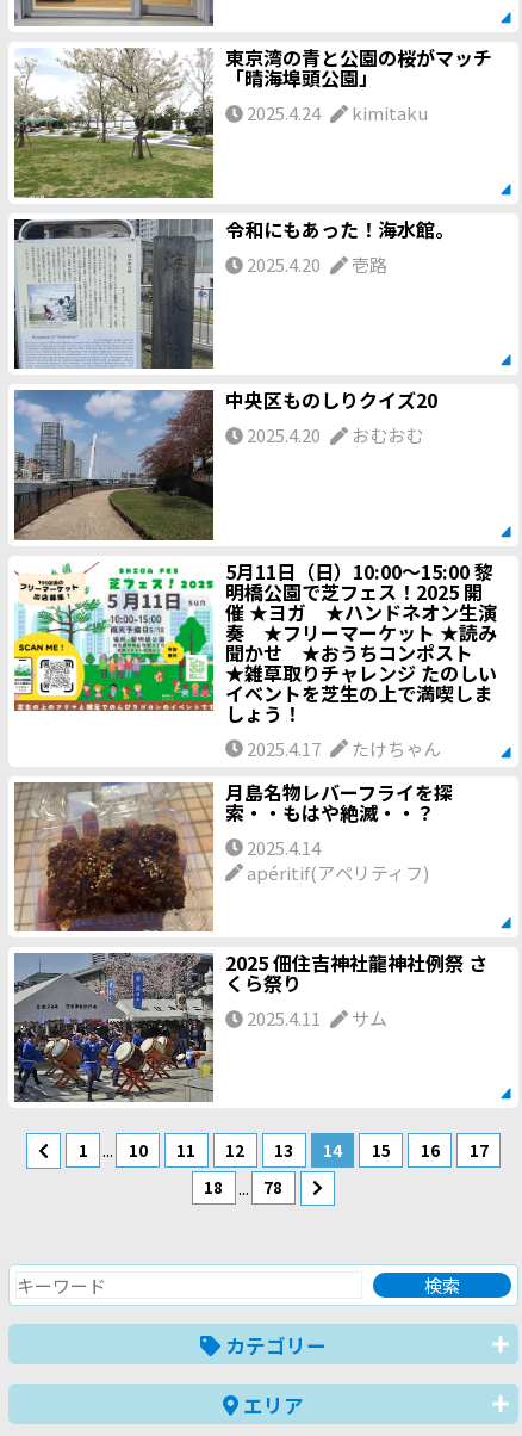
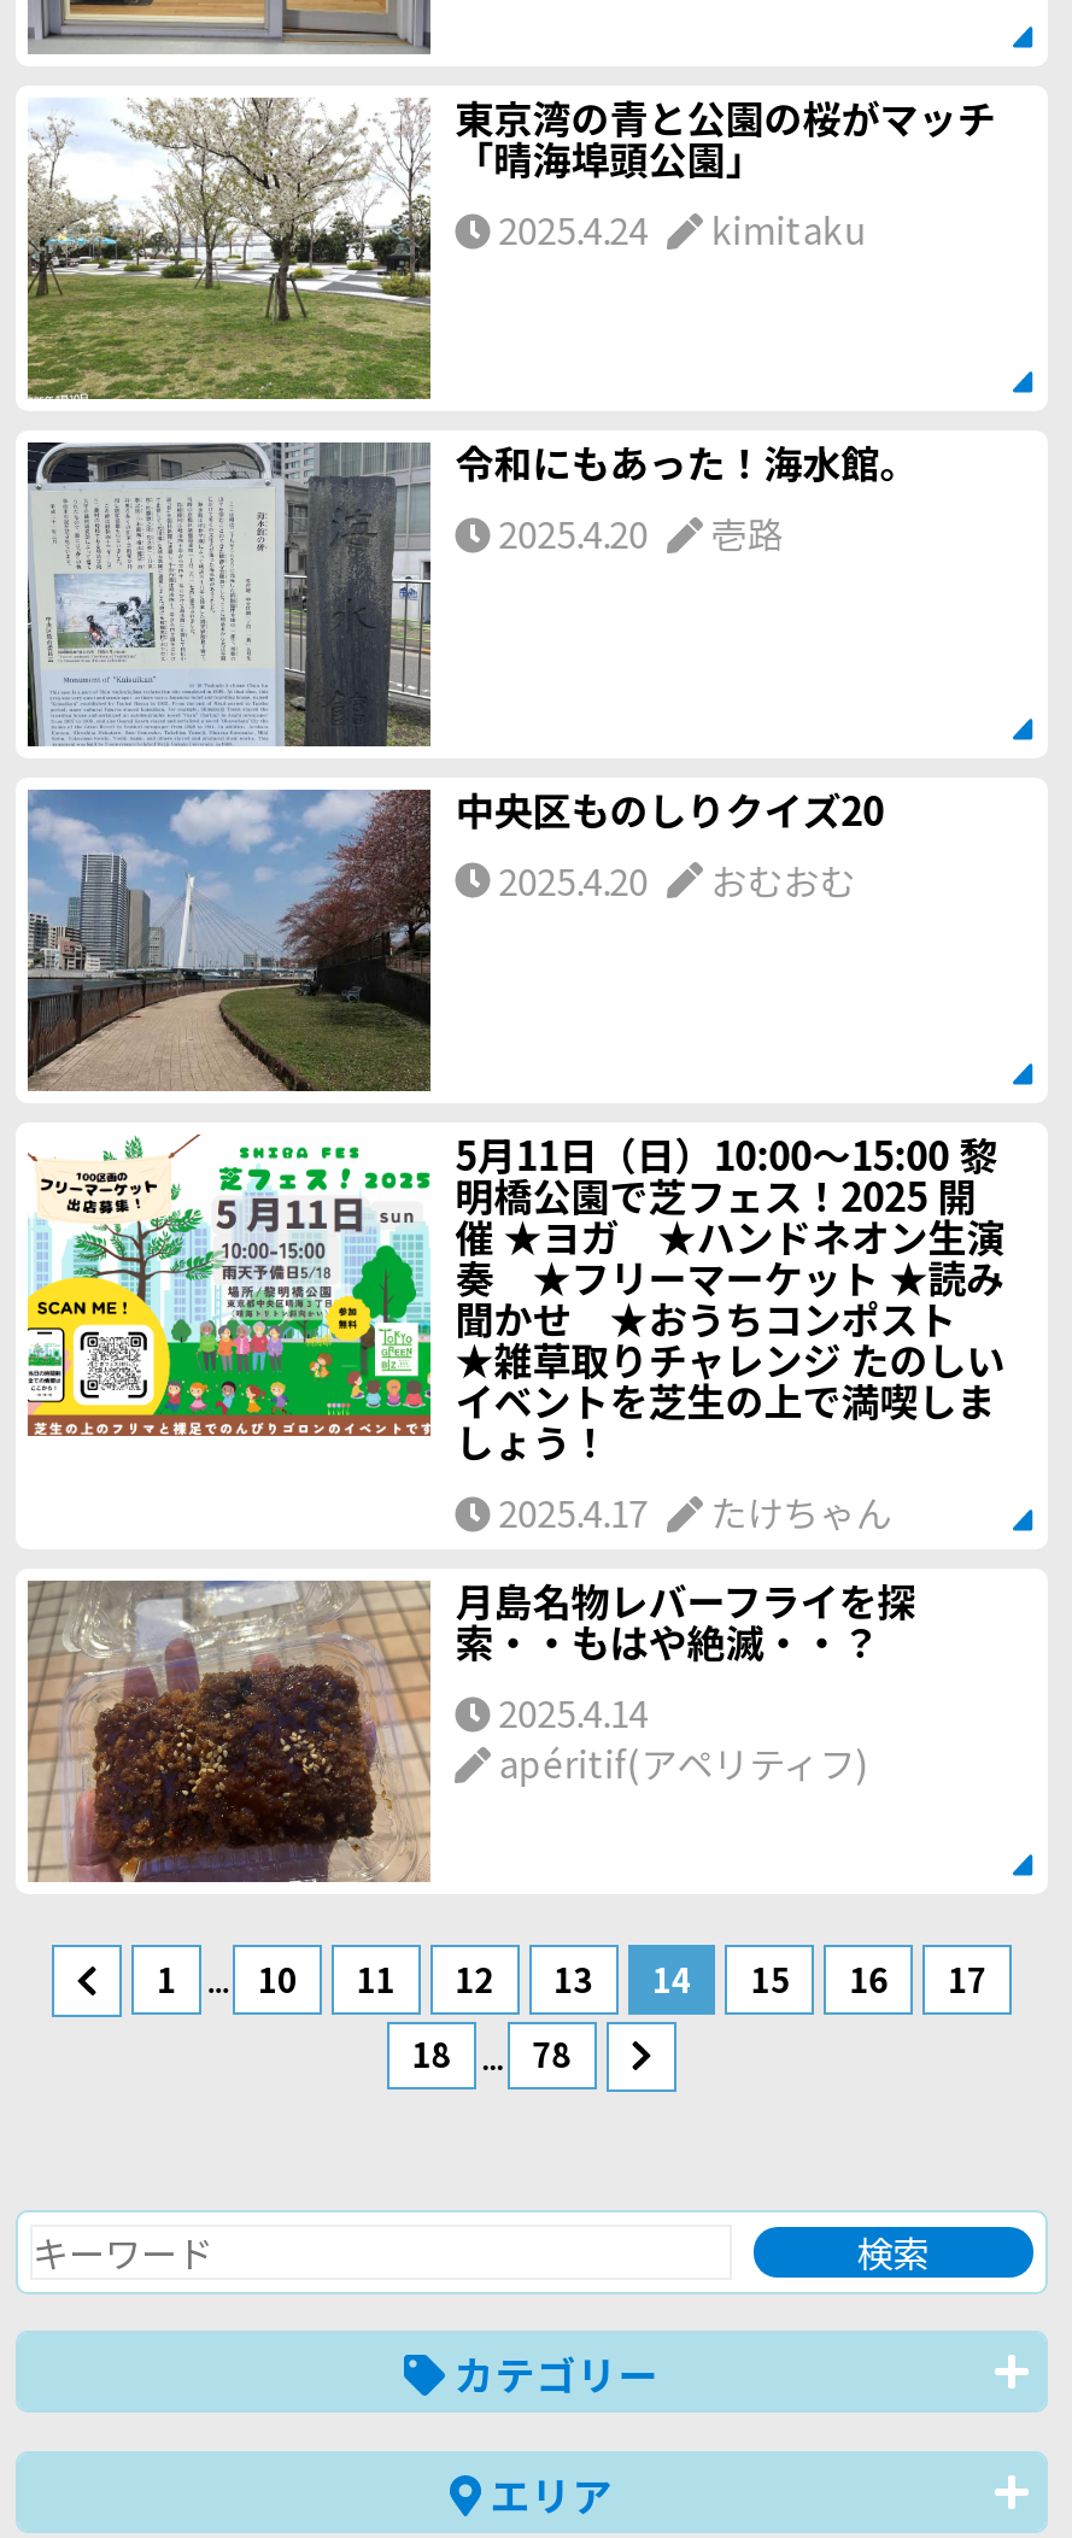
[13,948,488,1103] [image] | 2025 佃住吉神社龍神社例祭 さ | くら祭り | 2025.4.11 | サム -> none

